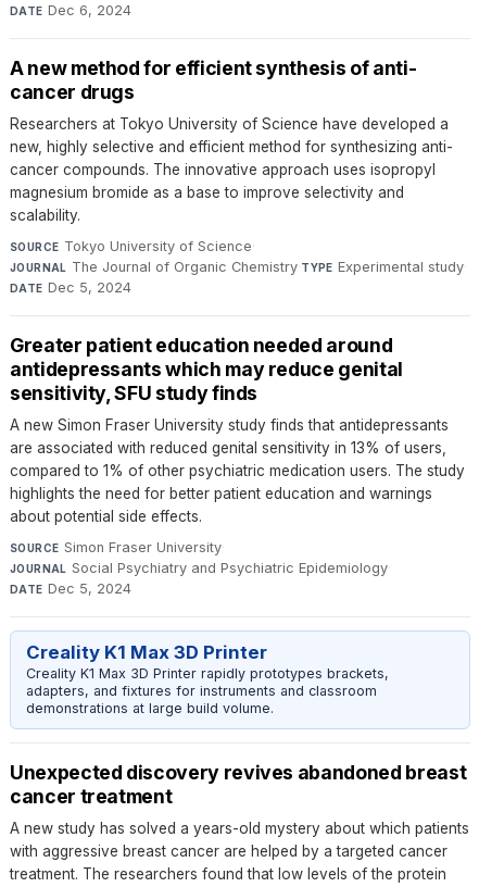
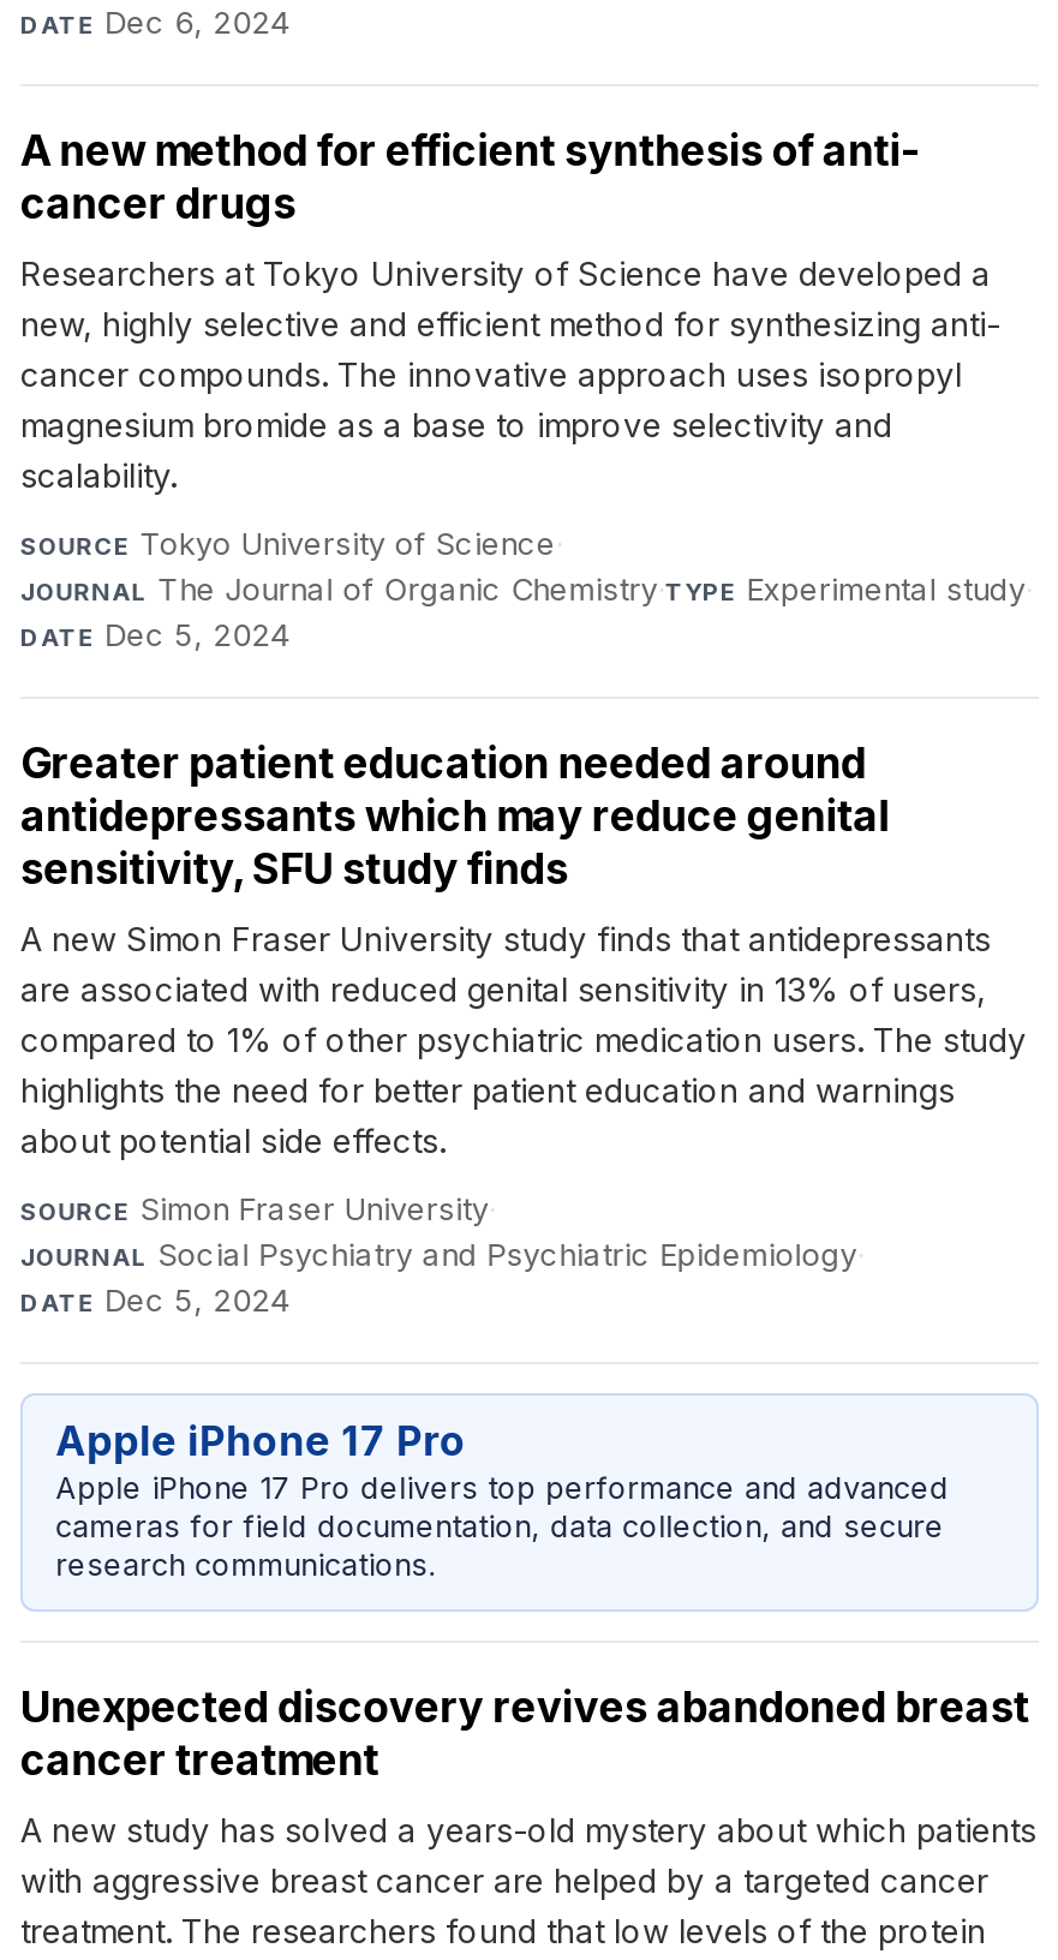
[26,641,388,717] Creality K1 Max 3D Printer | Creality K1 Max 3D Printer rapidly prototypes brackets, | adapters, and fixtures for instruments and classroom | demonstrations at large build volume. -> [55,1417,949,1584] Apple iPhone 17 Pro | Apple iPhone 17 Pro delivers top performance and advanced | cameras for field documentation, data collection, and secure | research communications.

